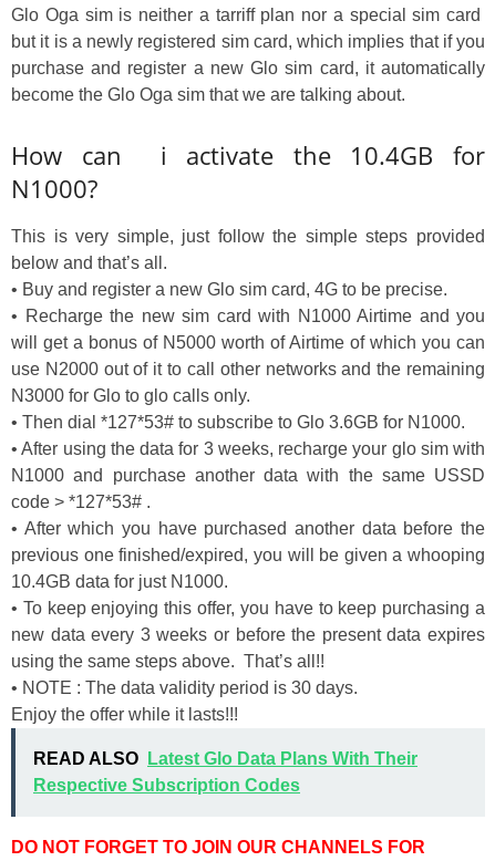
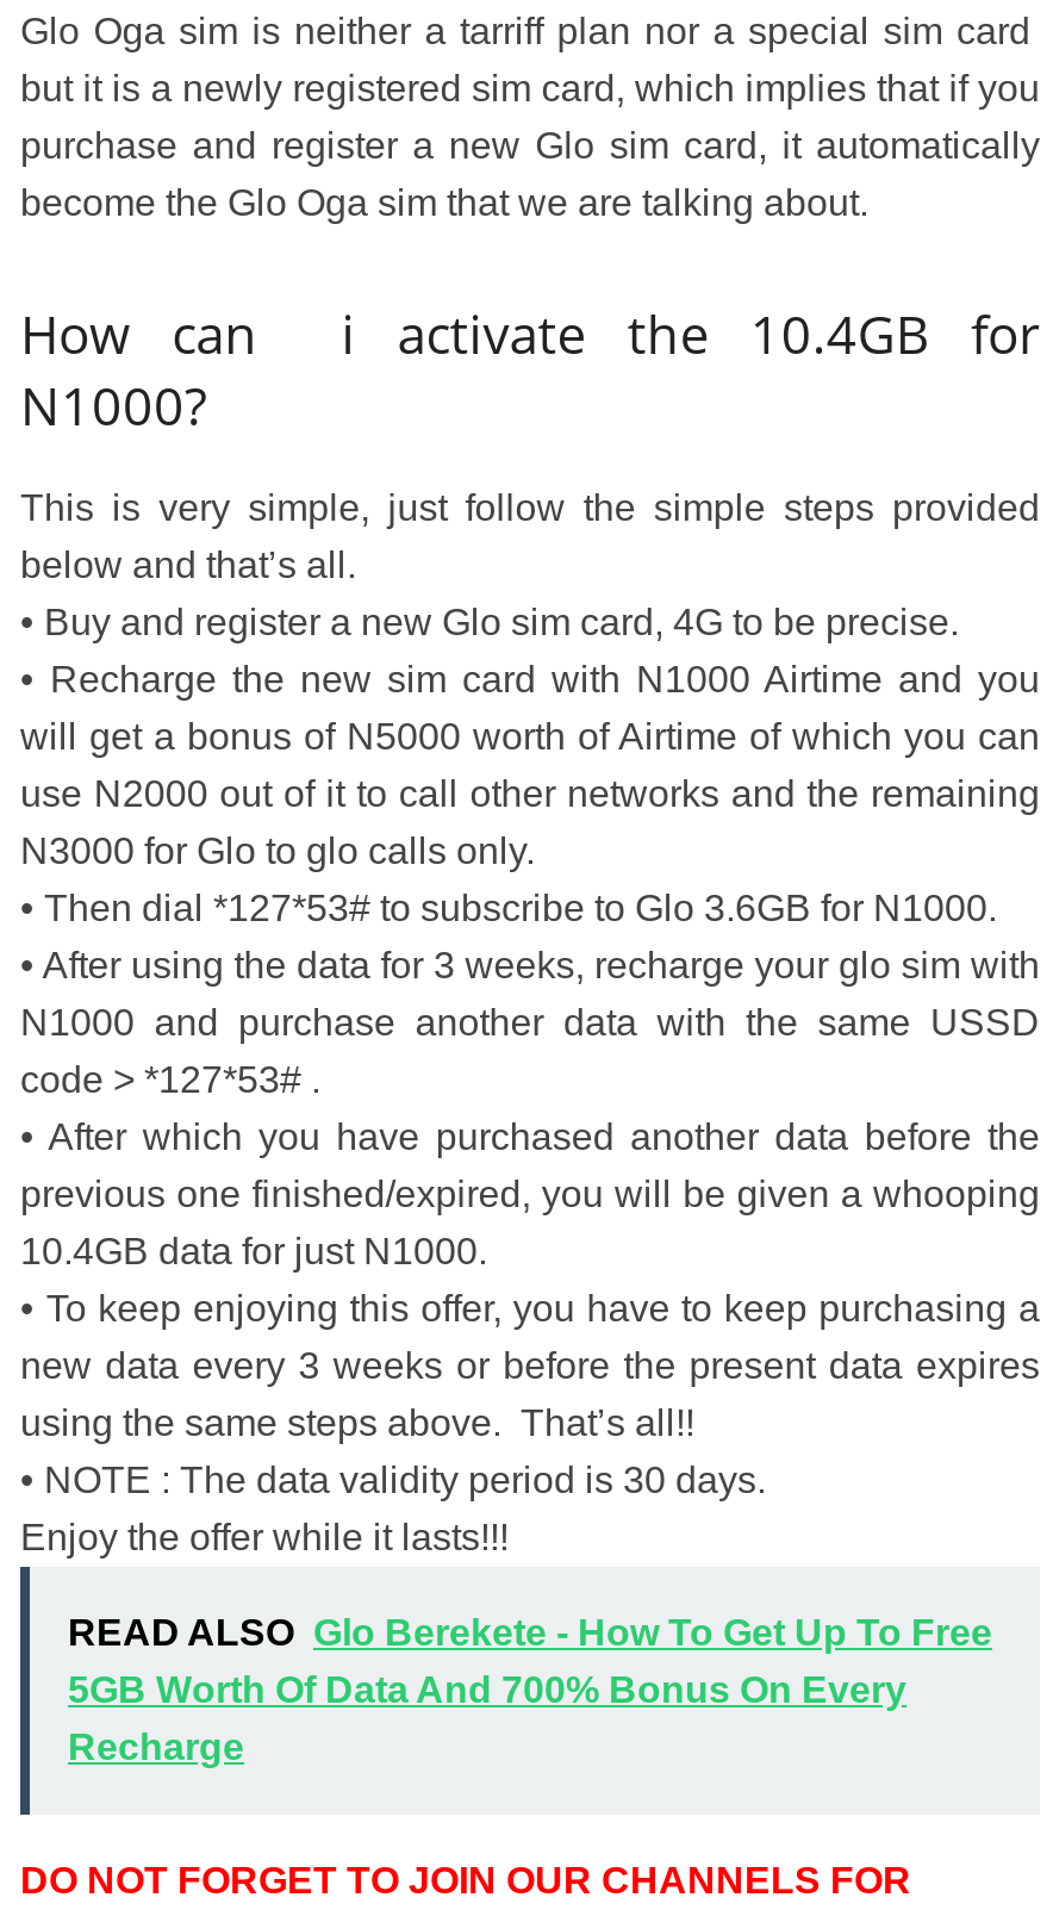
[33,749,417,795] READ ALSO Latest Glo Data Plans With Their | Respective Subscription Codes -> [68,1612,992,1767] READ ALSO Glo Berekete - How To Get Up To Free | 5GB Worth Of Data And 700% Bonus On Every | Recharge

